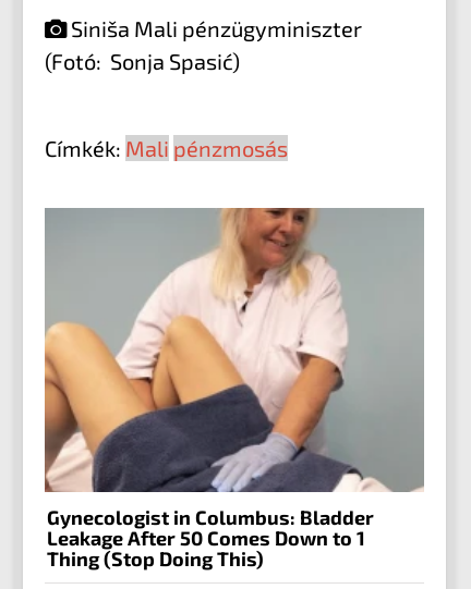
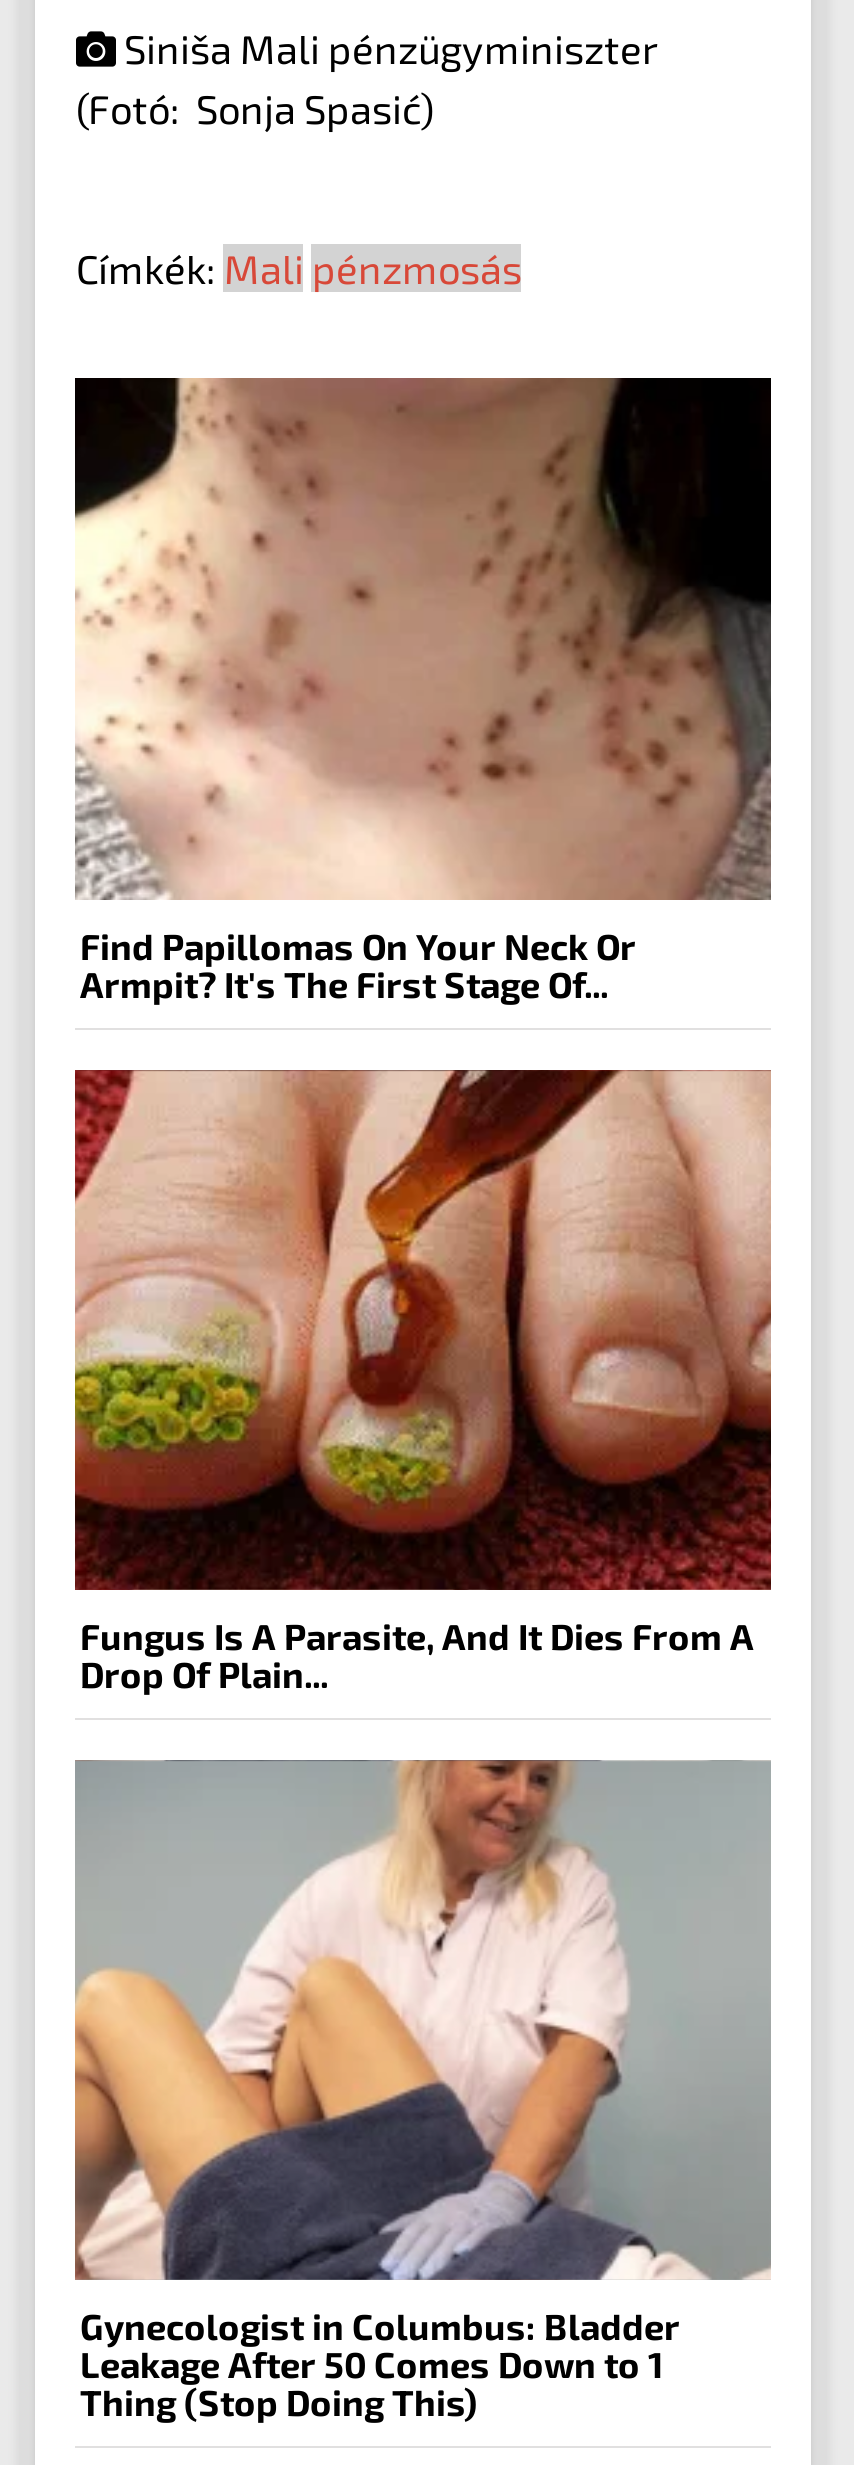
none -> [73,1068,773,1696] [image] | Fungus Is A Parasite, And It Dies From A | Drop Of Plain...
none -> [75,378,771,1005] [image] | Find Papillomas On Your Neck Or | Armpit? It's The First Stage Of...

